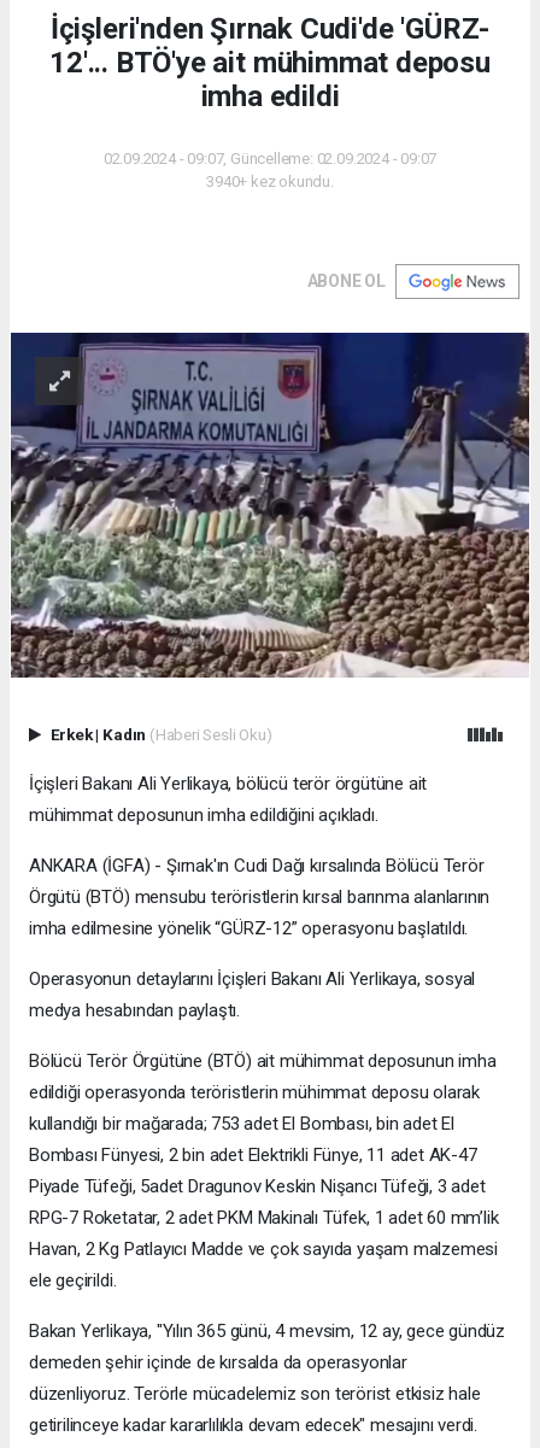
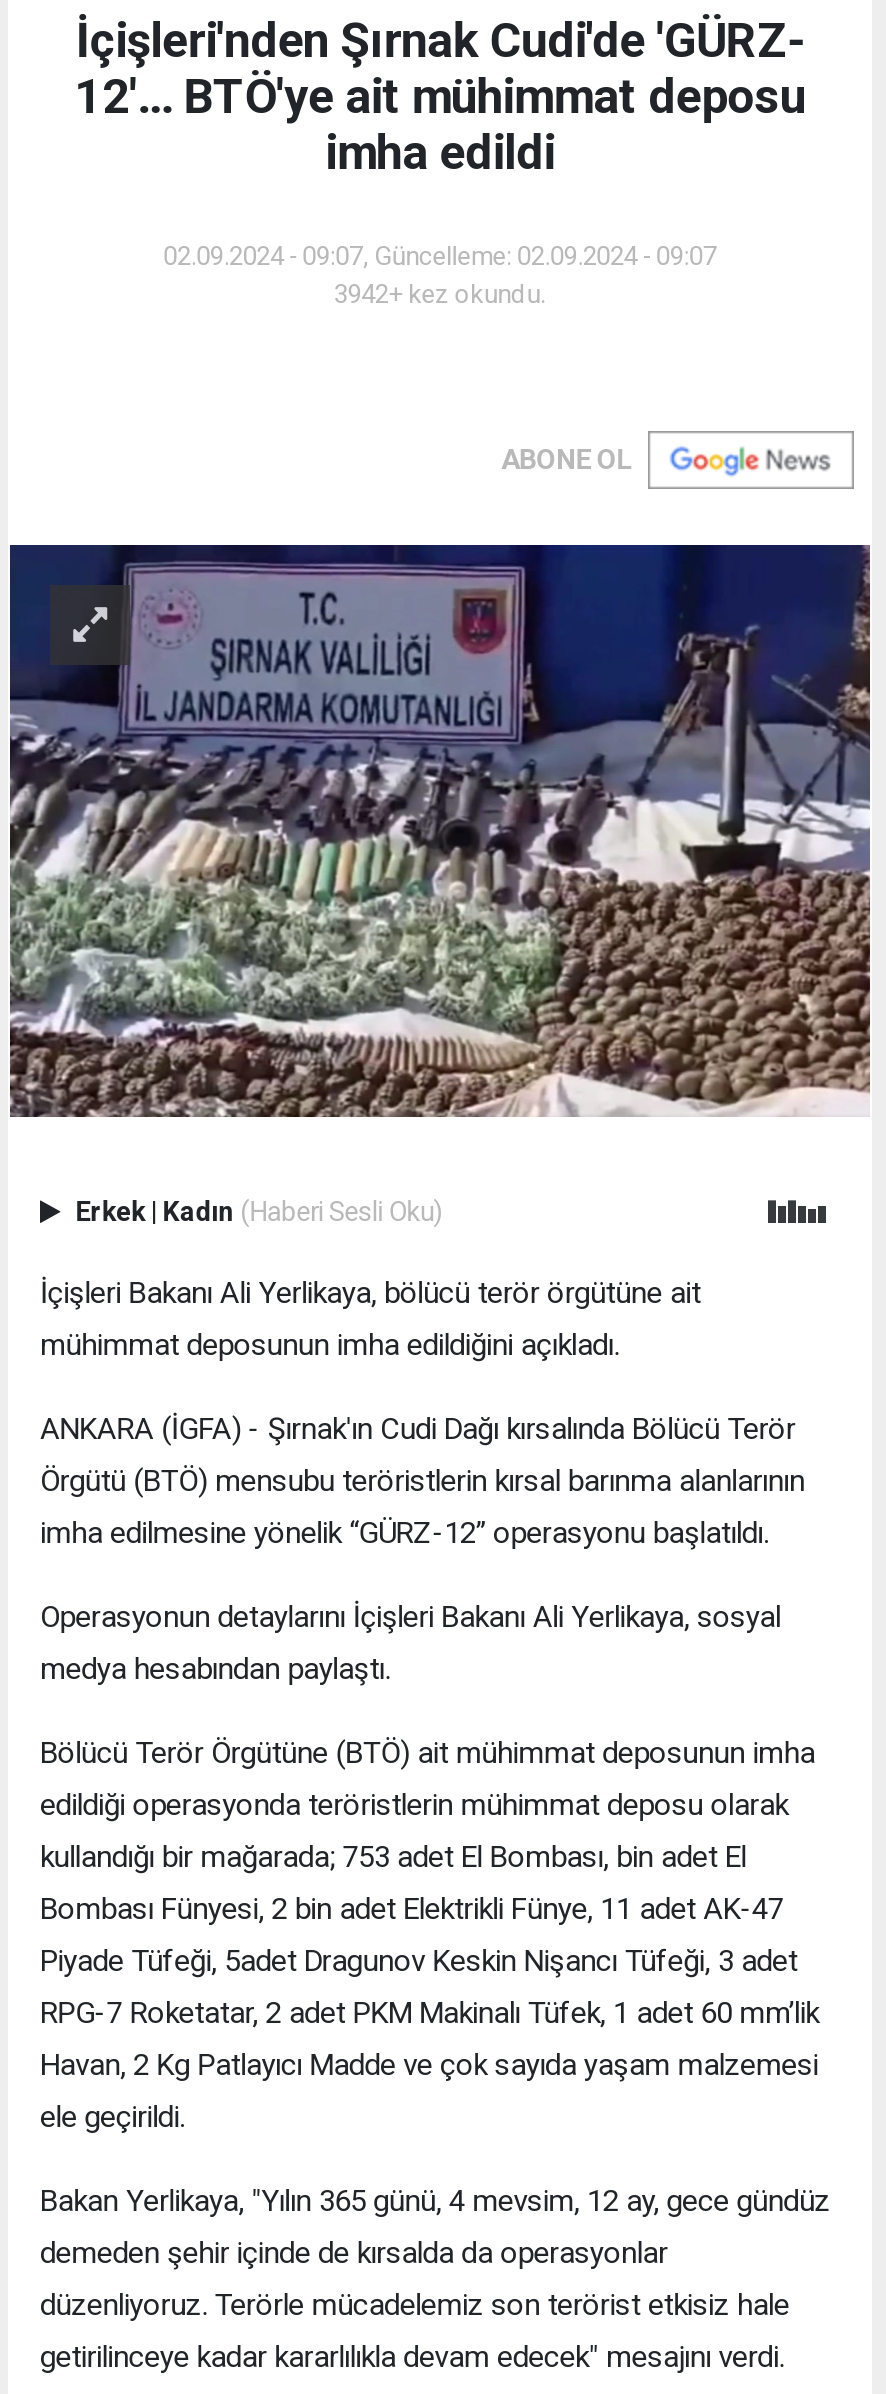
[206,172,334,190] 3940+ kez okundu. -> [334,279,546,309] 3942+ kez okundu.

